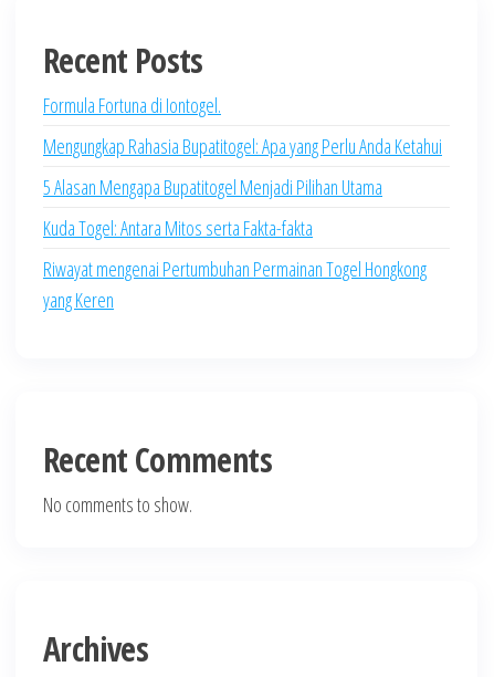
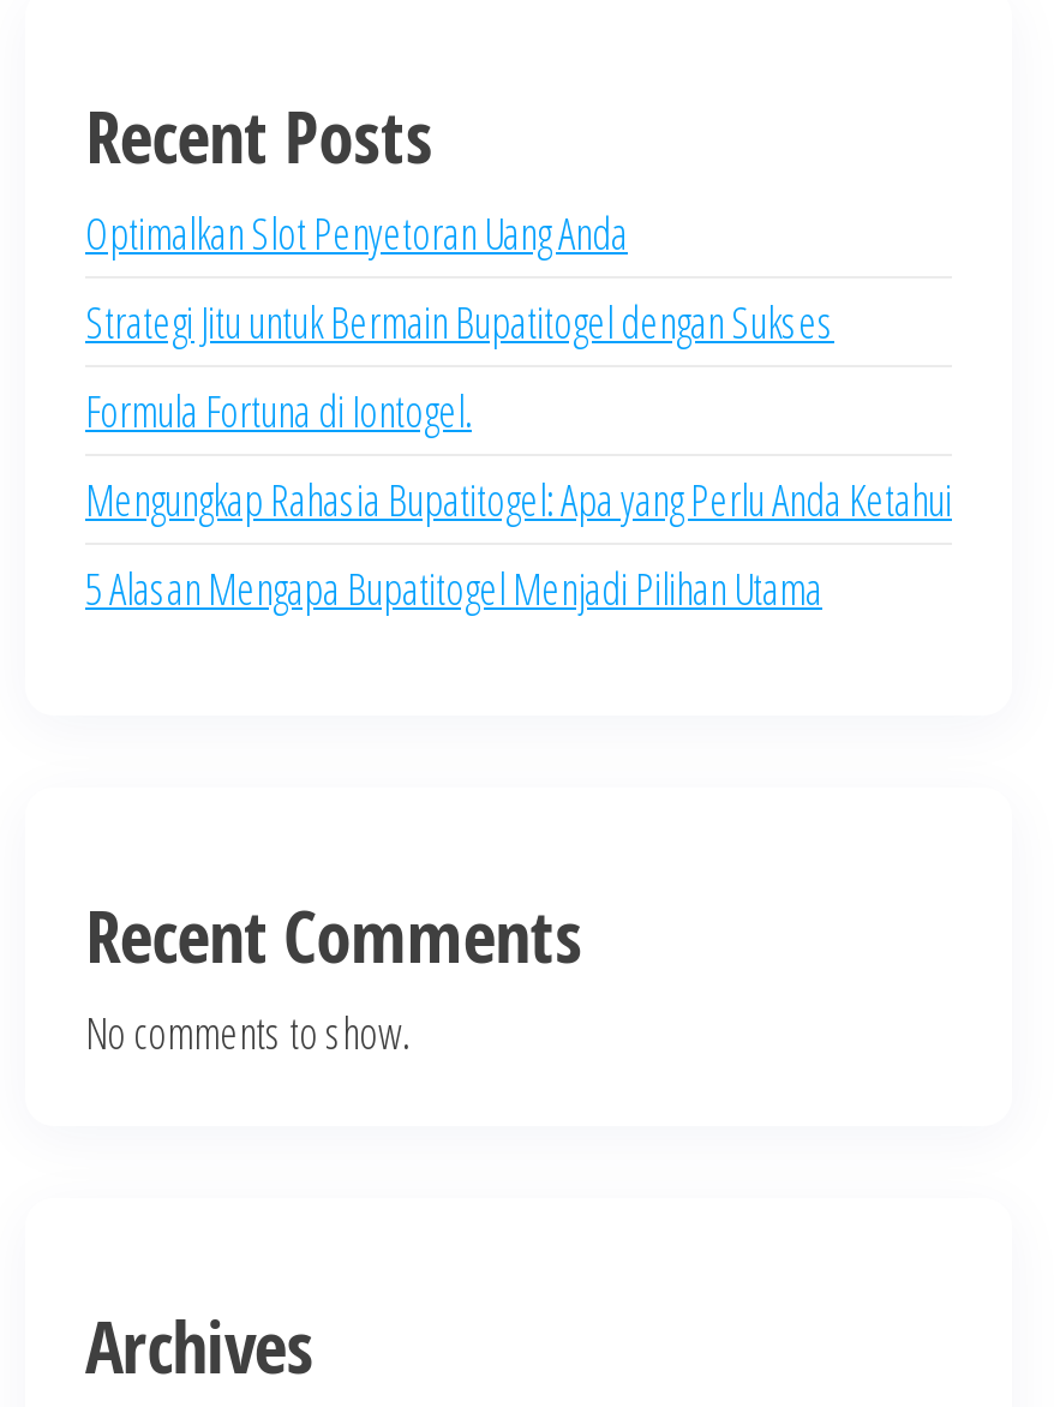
none -> [85,204,834,351] Optimalkan Slot Penyetoran Uang Anda | Strategi Jitu untuk Bermain Bupatitogel dengan Sukses
moved [43,92,442,200] -> [85,382,952,617]: Formula Fortuna di Iontogel. | Mengungkap Rahasia Bupatitogel: Apa yang Perlu Anda Ketahui | 5 Alasan Mengapa Bupatitogel Menjadi Pilihan Utama
[43,215,427,313] Kuda Togel: Antara Mitos serta Fakta-fakta | Riwayat mengenai Pertumbuhan Permainan Togel Hongkong | yang Keren -> none

